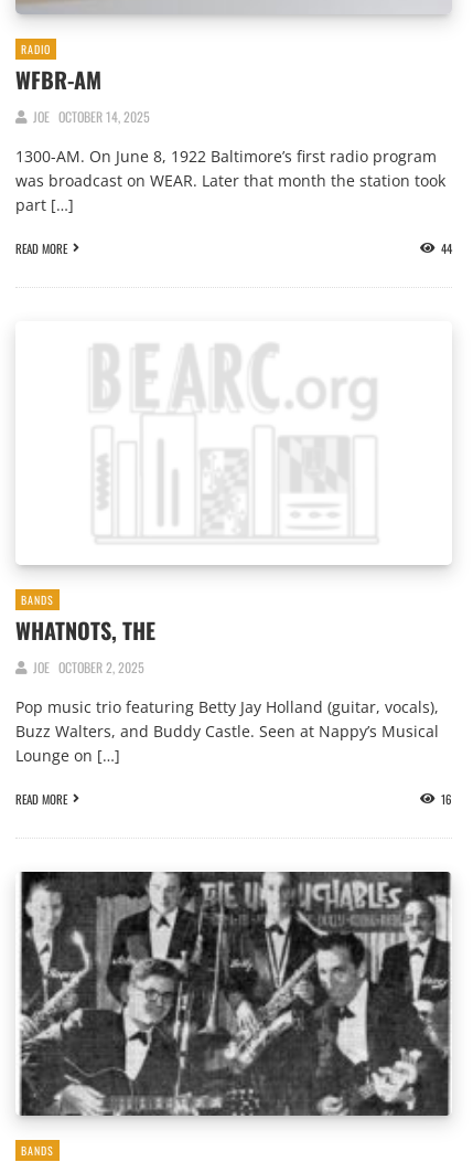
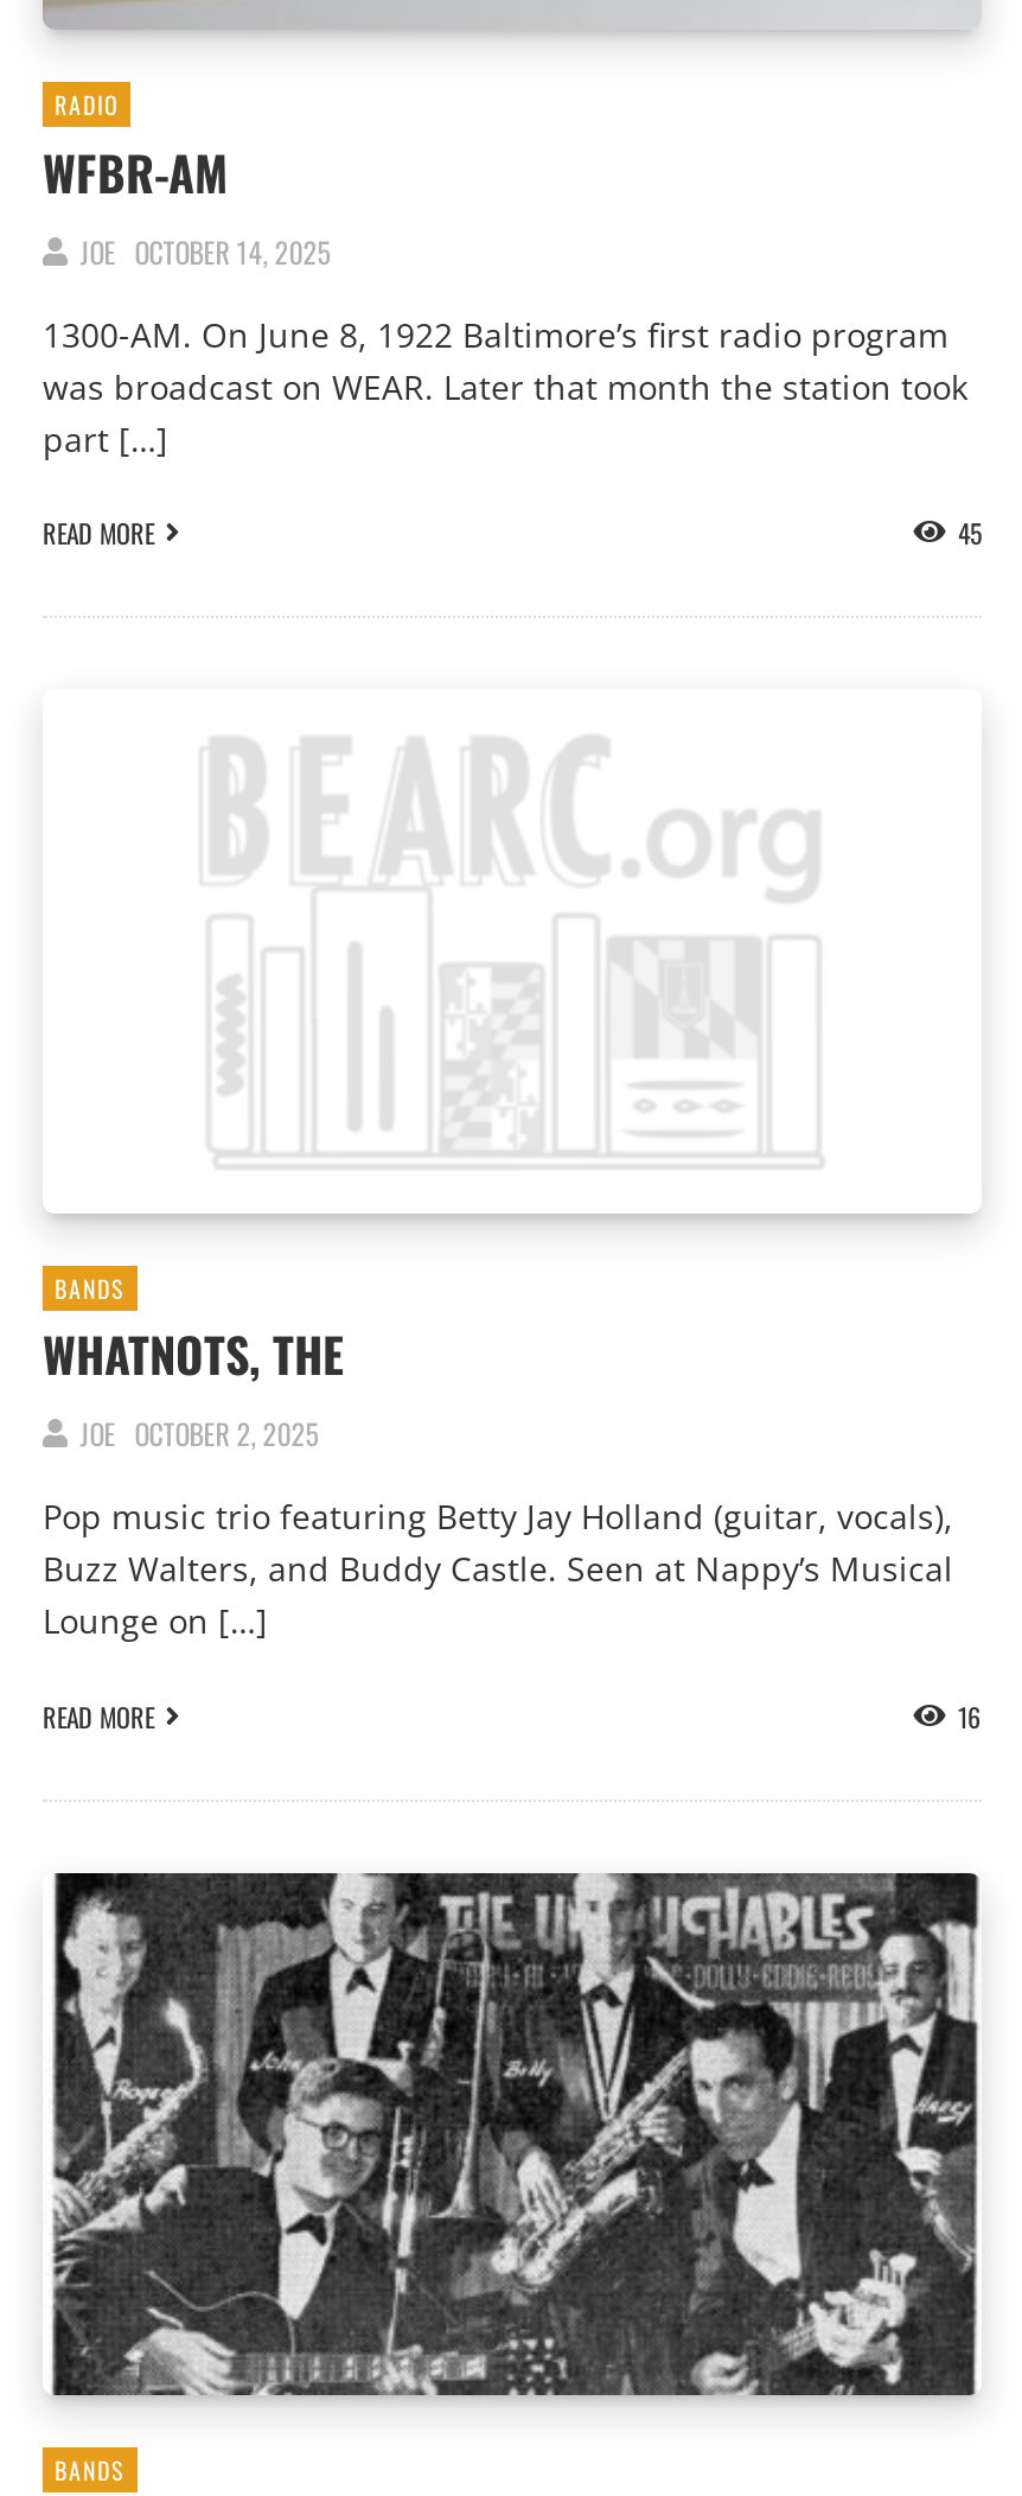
[441,239,452,257] 44 -> [958,515,982,553] 45

